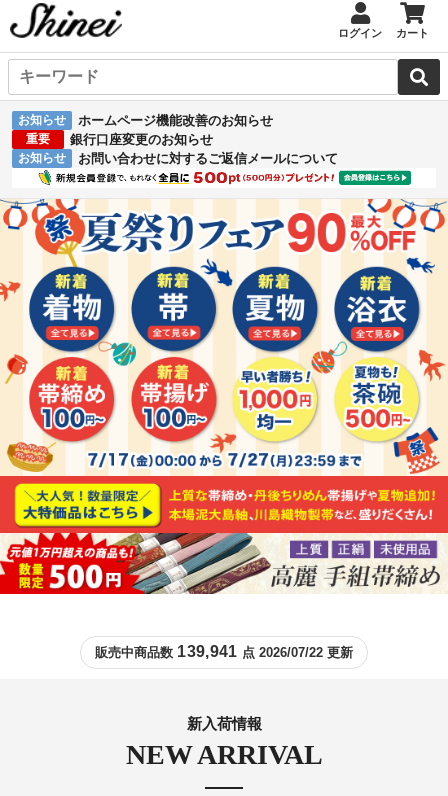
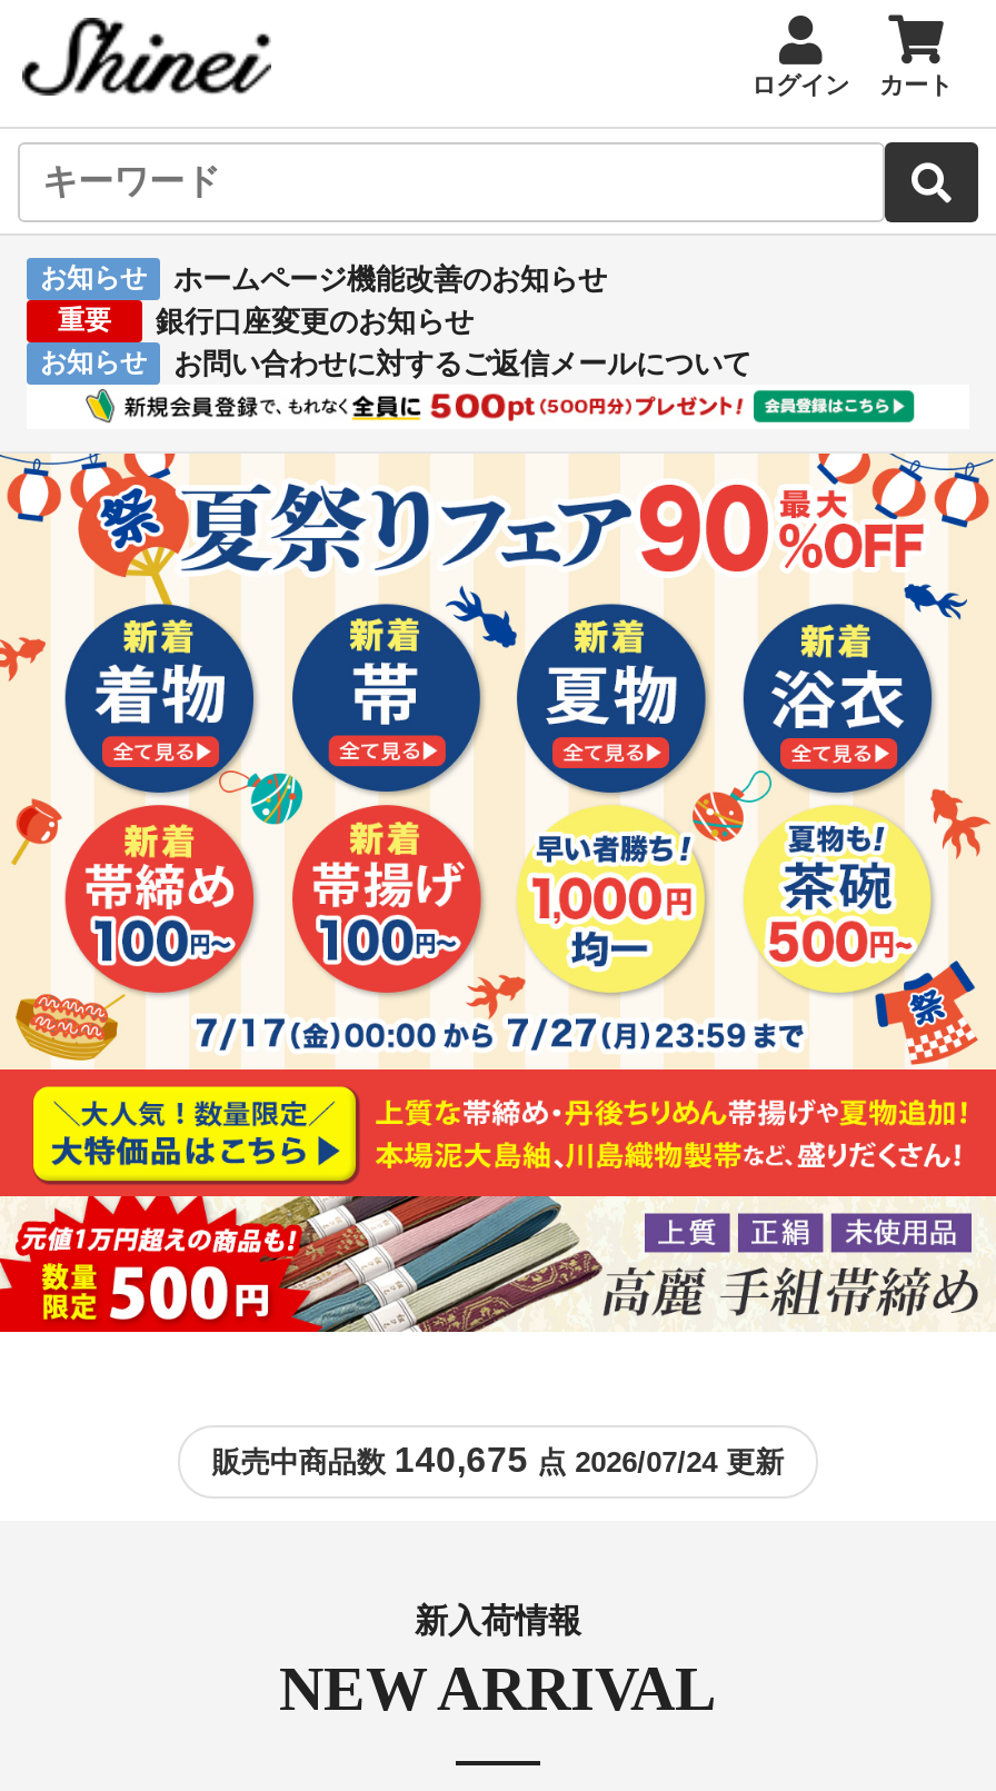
[95,643,353,660] 販売中商品数139,941点 2026/07/22 更新 -> [212,1441,784,1479] 販売中商品数140,675点 2026/07/24 更新

